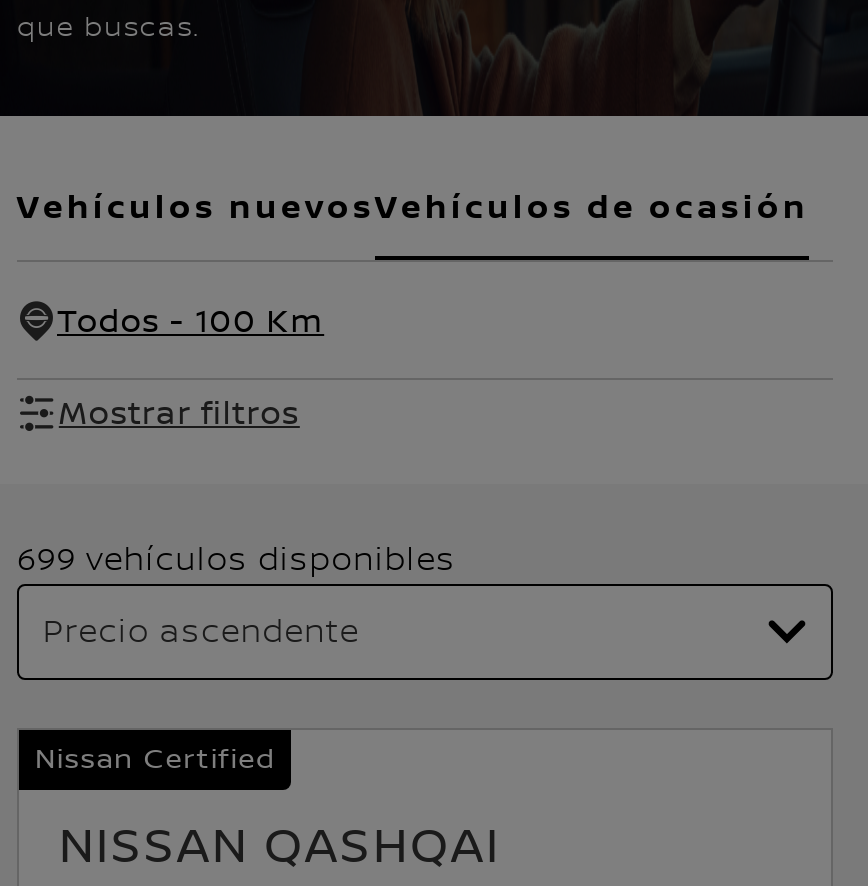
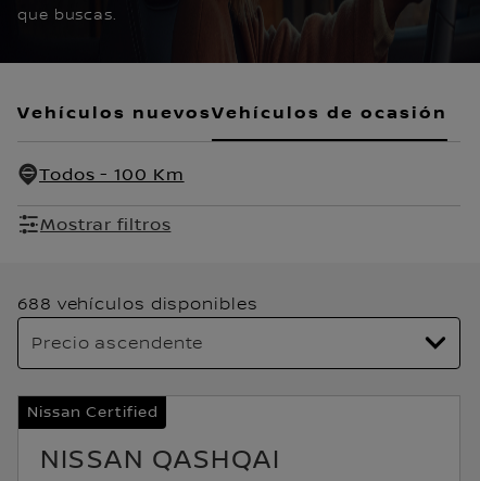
[17,536,456,580] 699 vehículos disponibles -> [17,291,258,315] 688 vehículos disponibles

